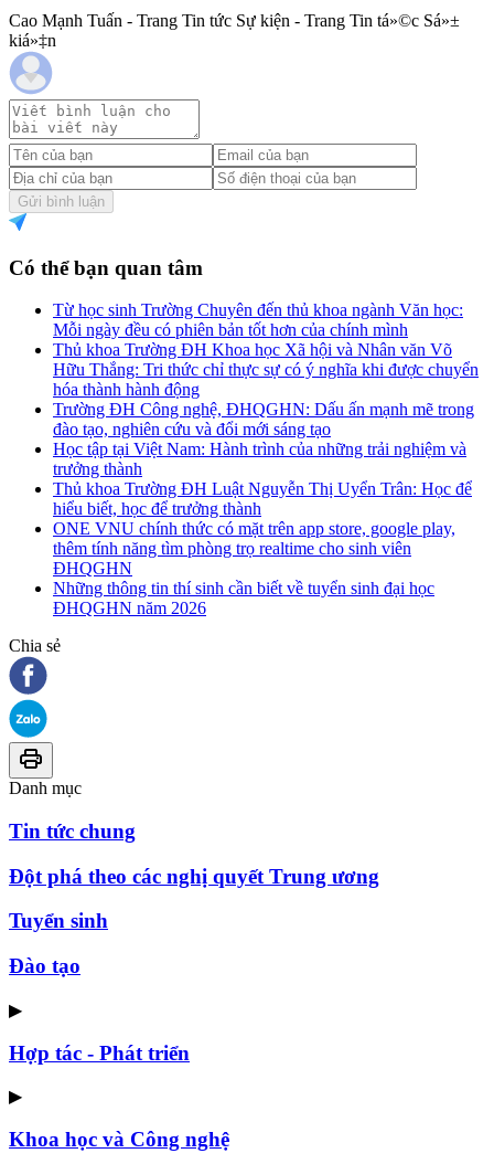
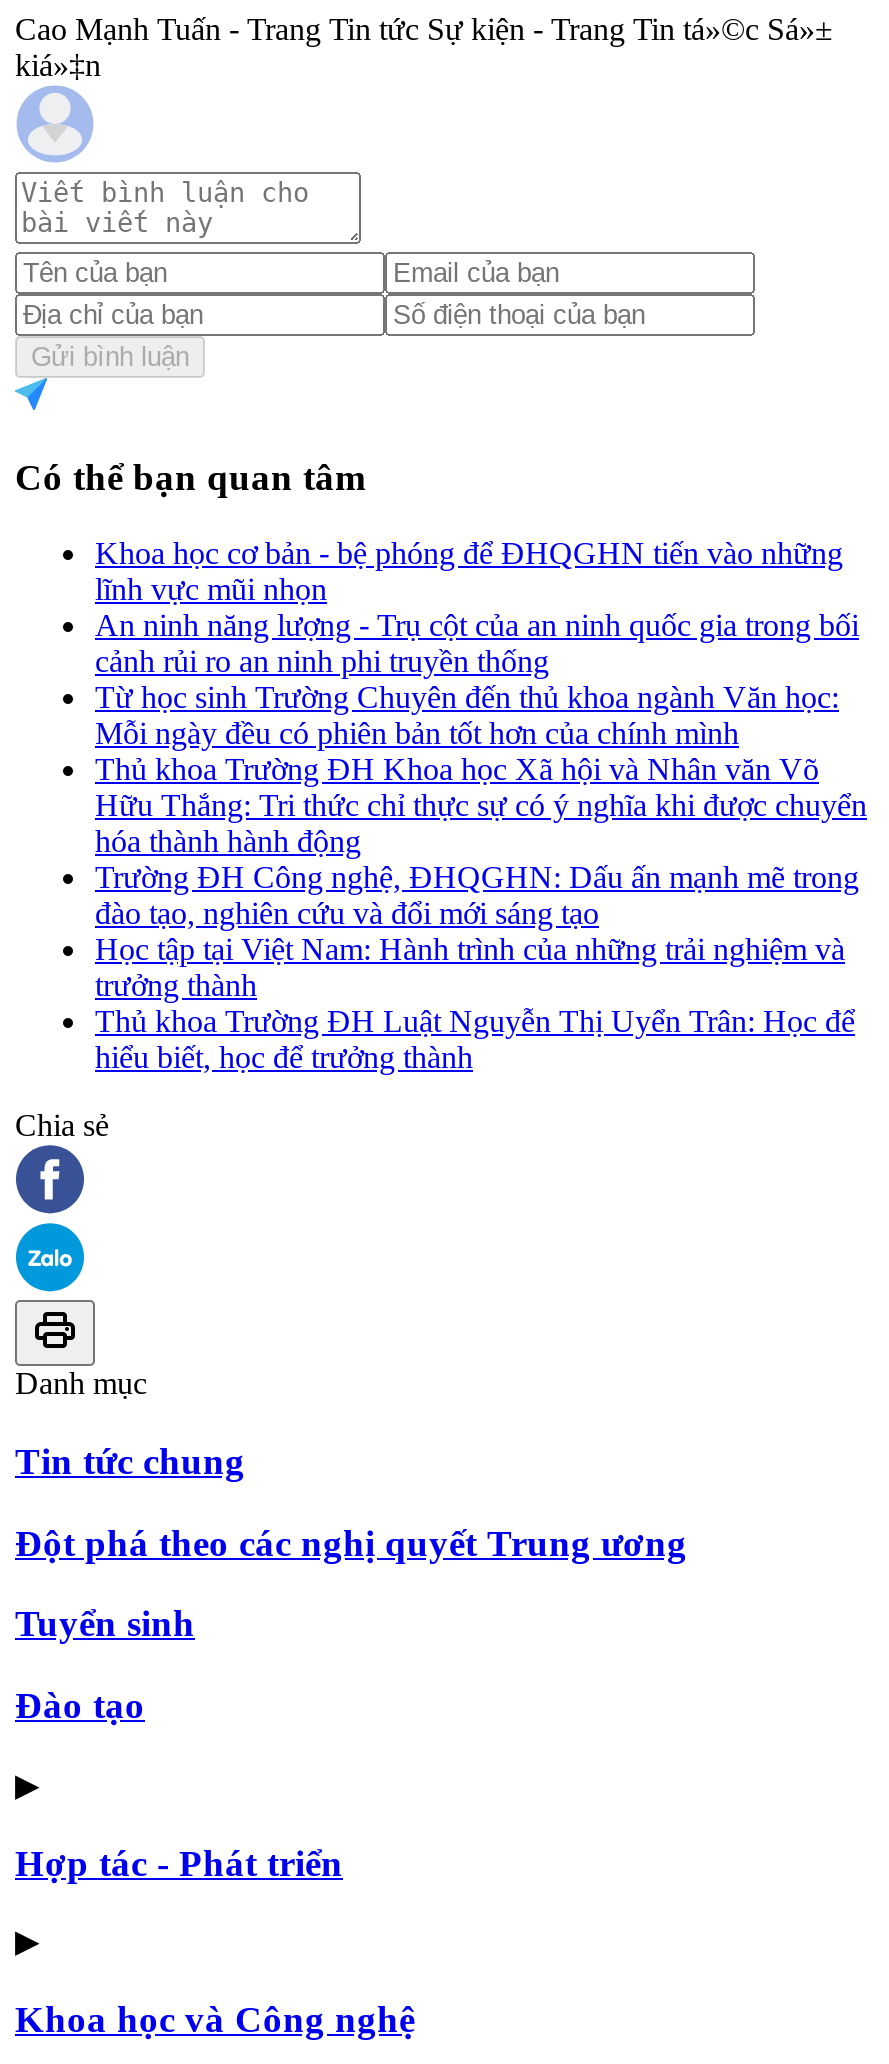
none -> [95,536,859,678] Khoa học cơ bản - bệ phóng để ĐHQGHN tiến vào những | lĩnh vực mũi nhọn | An ninh năng lượng - Trụ cột của an ninh quốc gia trong bối | cảnh rủi ro an ninh phi truyền thống
moved [53,301,479,518] -> [95,680,867,1074]: Từ học sinh Trường Chuyên đến thủ khoa ngành Văn học: | Mỗi ngày đều có phiên bản tốt hơn của chính mình | Thủ khoa Trường ĐH Khoa học Xã hội và Nhân văn Võ | ... | Thủ khoa Trường ĐH Luật Nguyễn Thị Uyển Trân: Học để | hiểu biết, học để trưởng thành
[53,519,455,618] ONE VNU chính thức có mặt trên app store, google play, | thêm tính năng tìm phòng trọ realtime cho sinh viên | ĐHQGHN | Những thông tin thí sinh cần biết về tuyển sinh đại học | ĐHQGHN năm 2026 -> none

